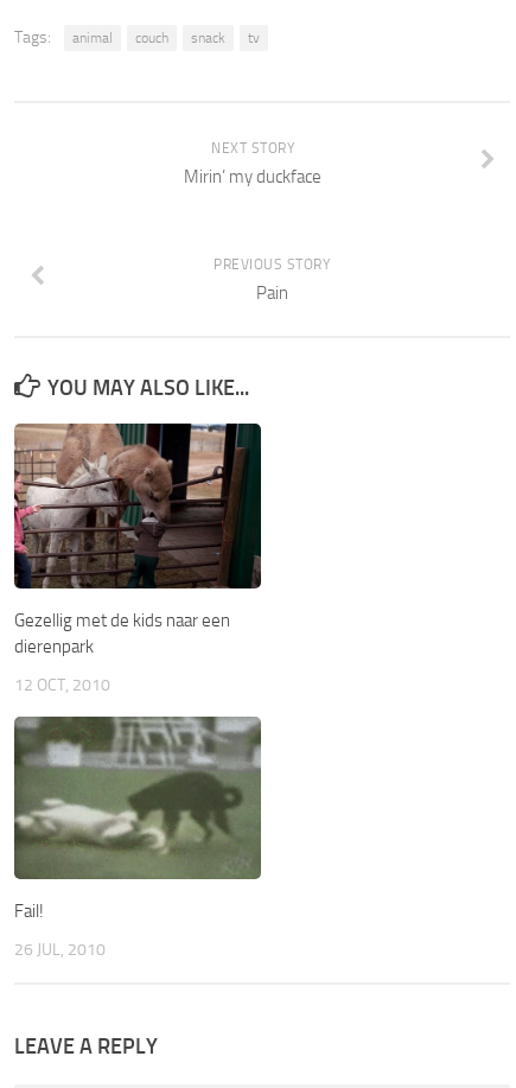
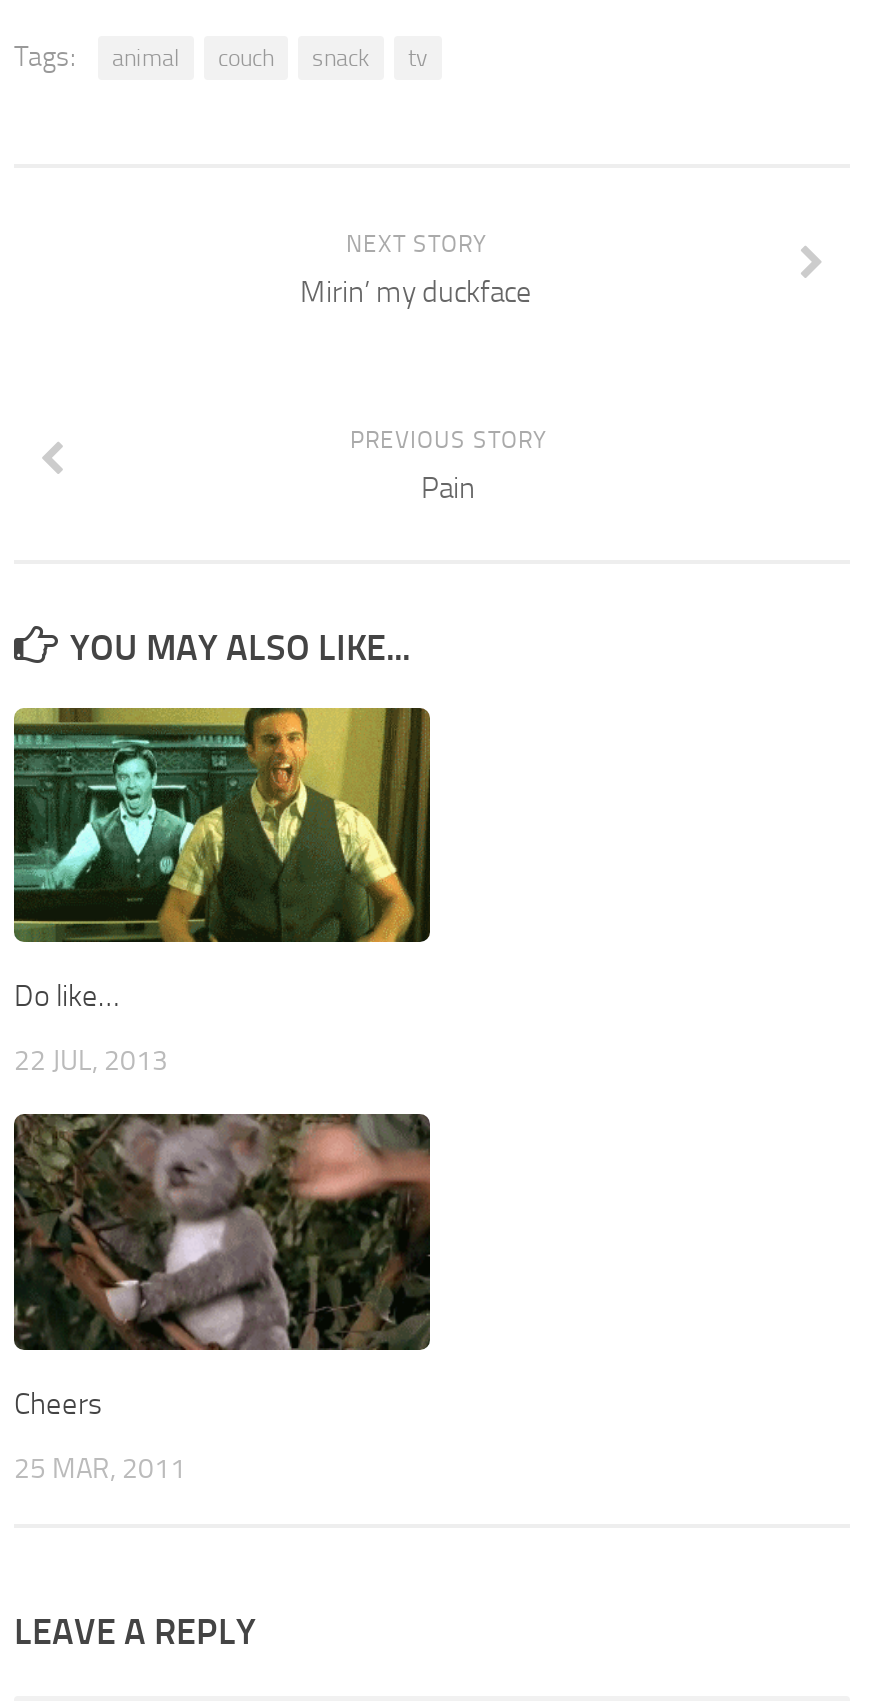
[13,422,262,657] [image] | Gezellig met de kids naar een | dierenpark -> [12,706,432,1015] [image] | Do like…
[14,675,110,695] 12 OCT, 2010 -> [14,1045,168,1079] 22 JUL, 2013
[14,715,262,922] [image] | Fail! -> [14,1112,432,1423] [image] | Cheers
[14,940,106,960] 26 JUL, 2010 -> [14,1453,186,1487] 25 MAR, 2011

